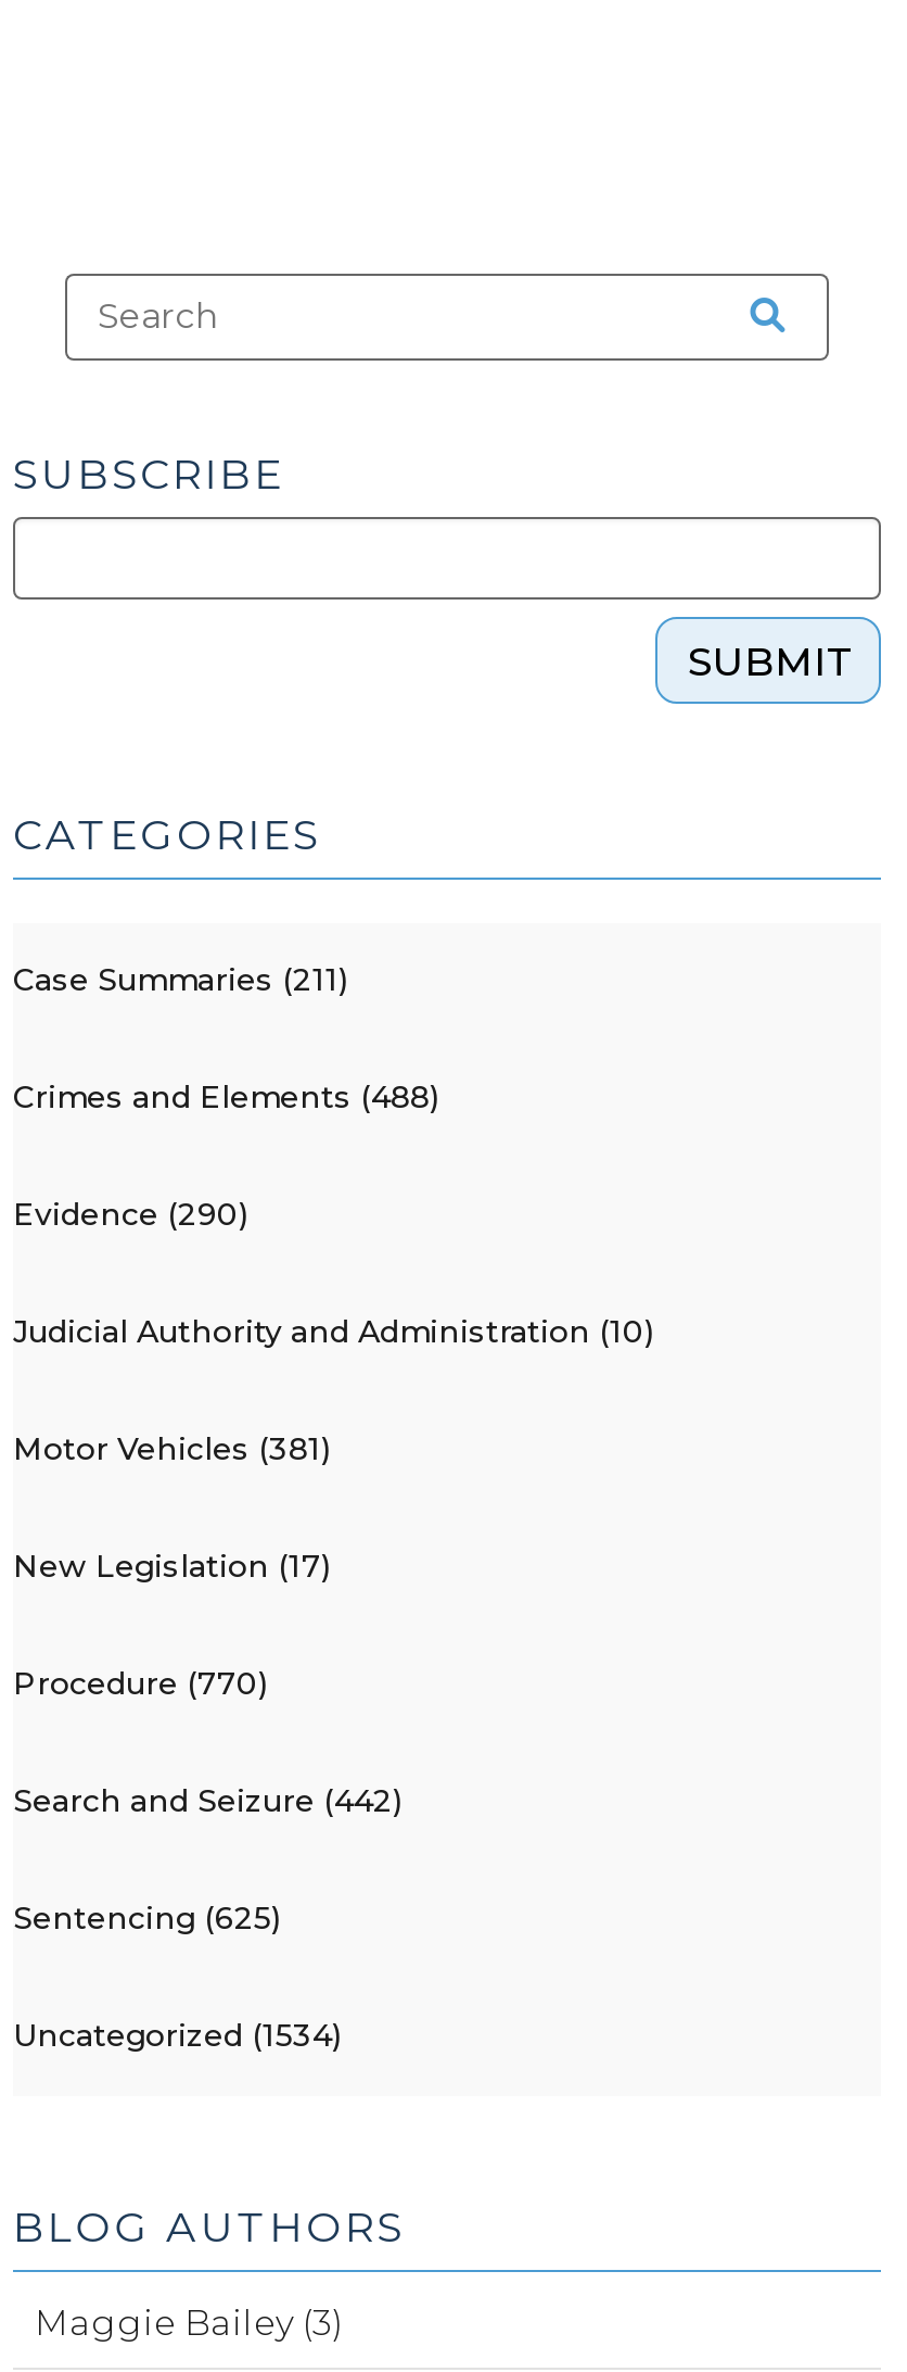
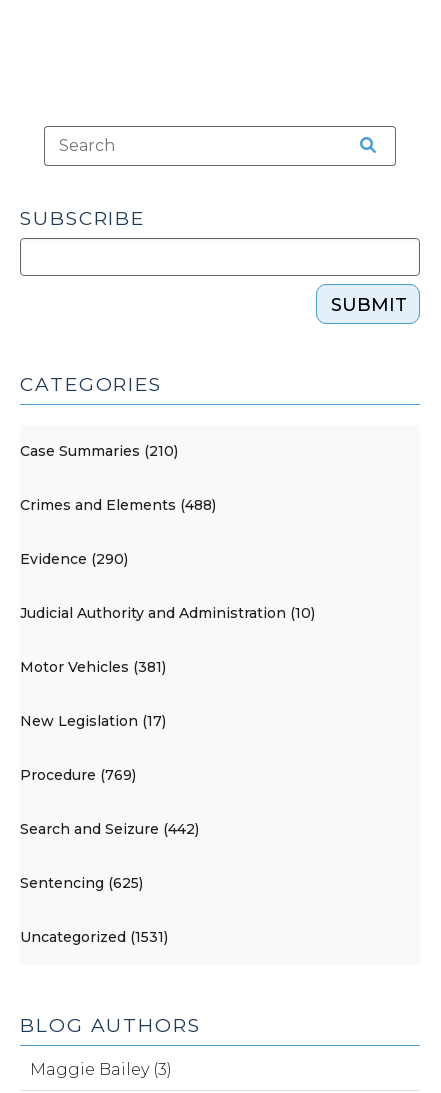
[13,961,347,1000] Case Summaries (211) -> [20,442,178,460] Case Summaries (210)
[13,1665,267,1704] Procedure (770) -> [20,766,136,784] Procedure (769)
[13,2017,341,2056] Uncategorized (1534) -> [20,928,168,946] Uncategorized (1531)

